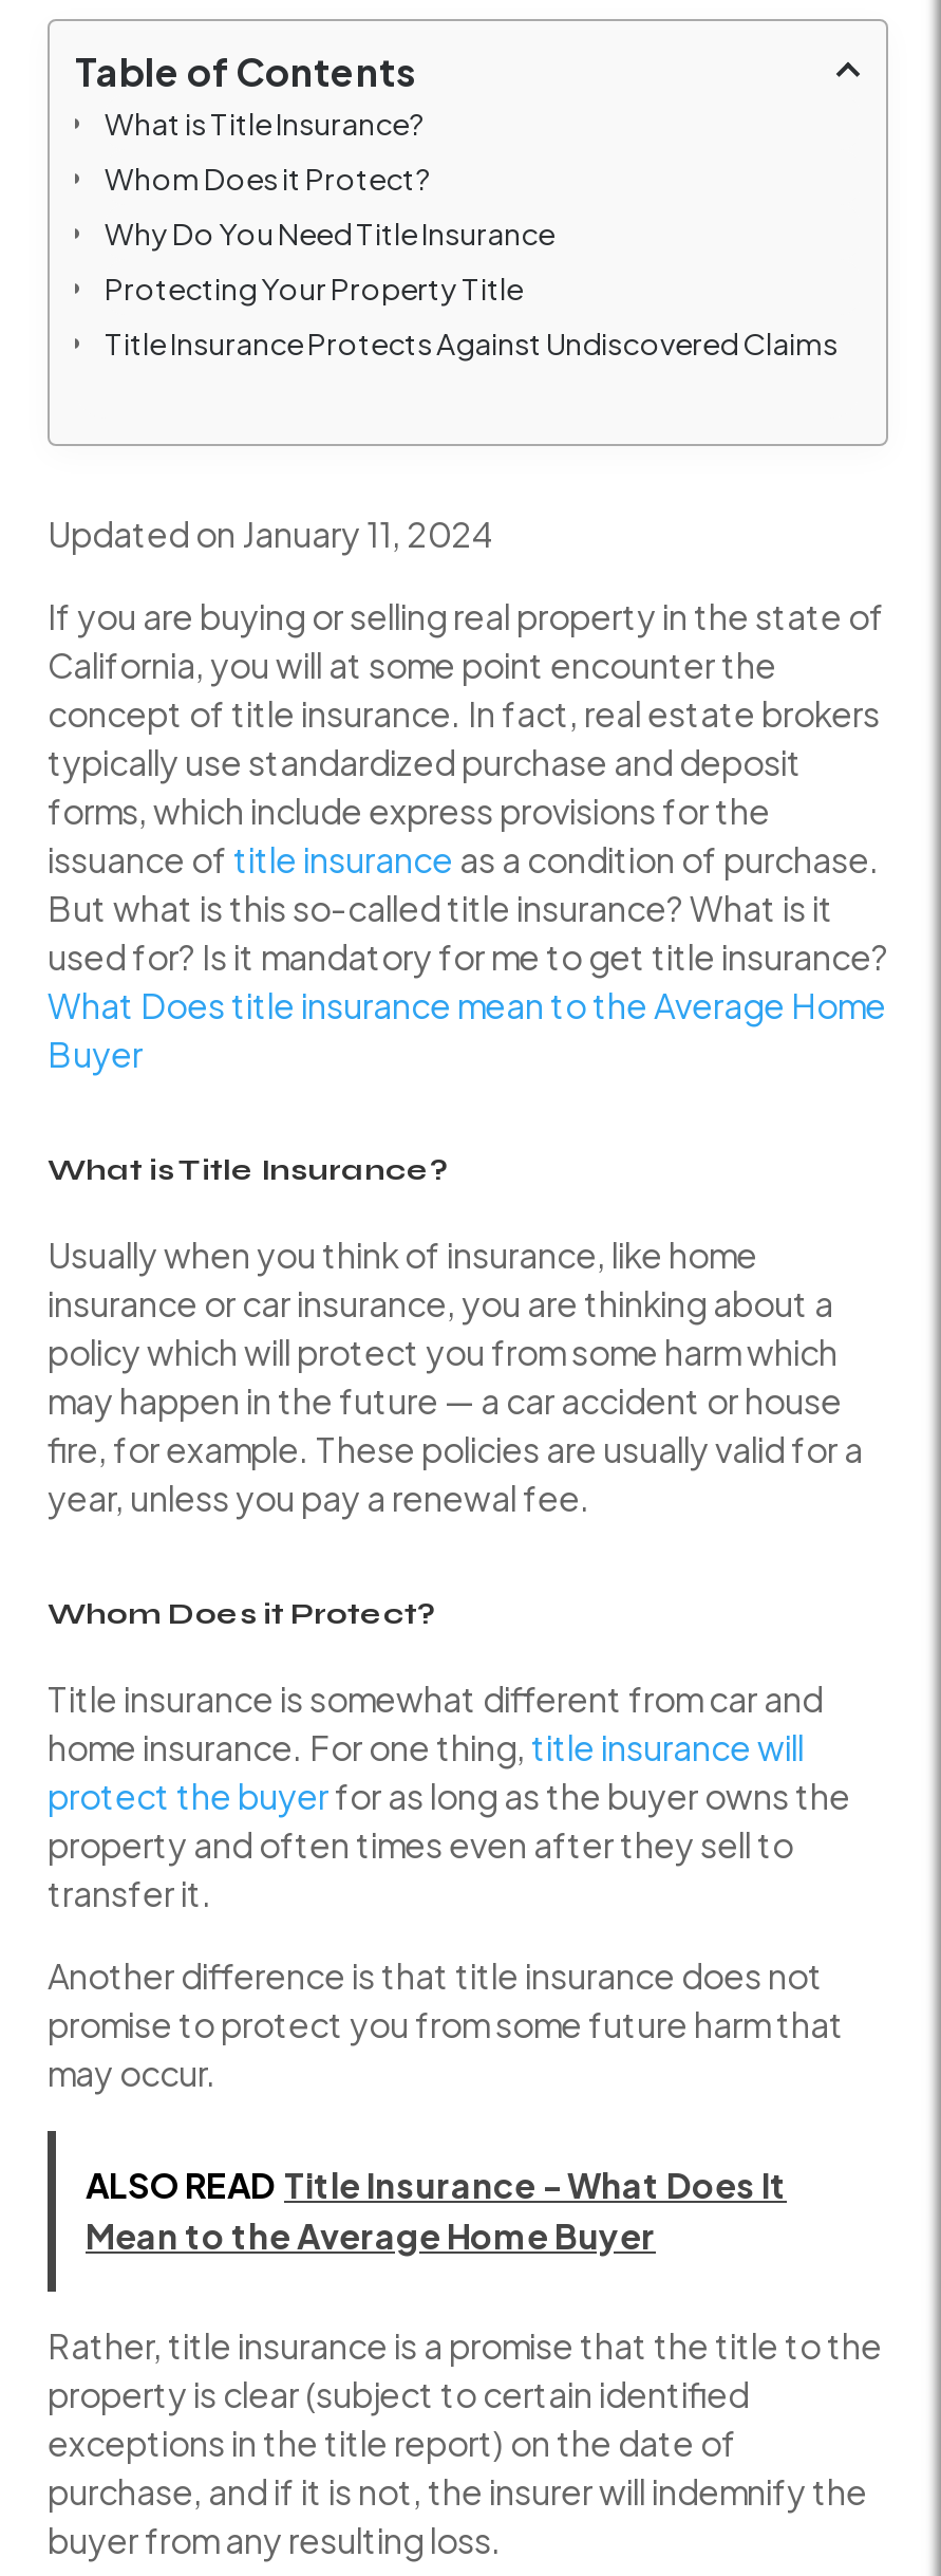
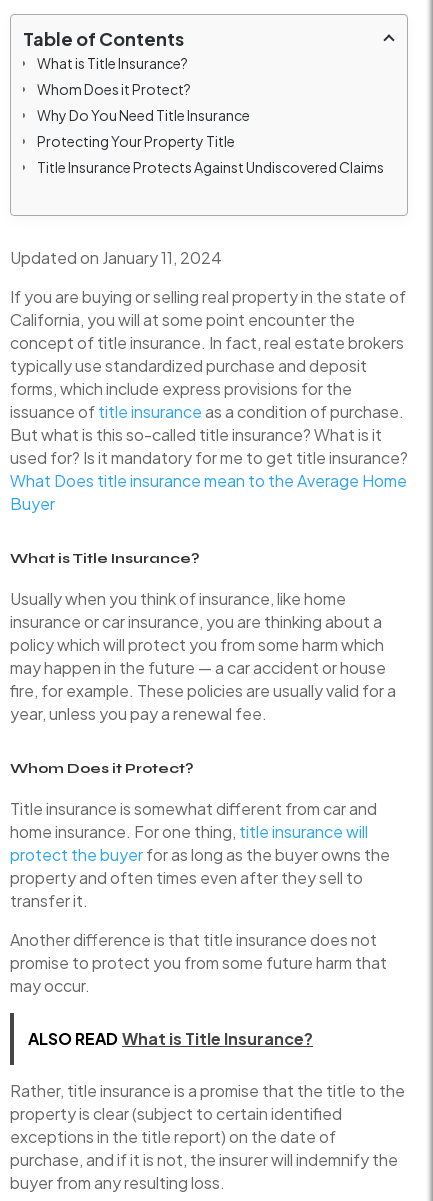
[86,2163,787,2258] ALSO READ Title Insurance - What Does It | Mean to the Average Home Buyer -> [28,1028,313,1049] ALSO READ What is Title Insurance?

